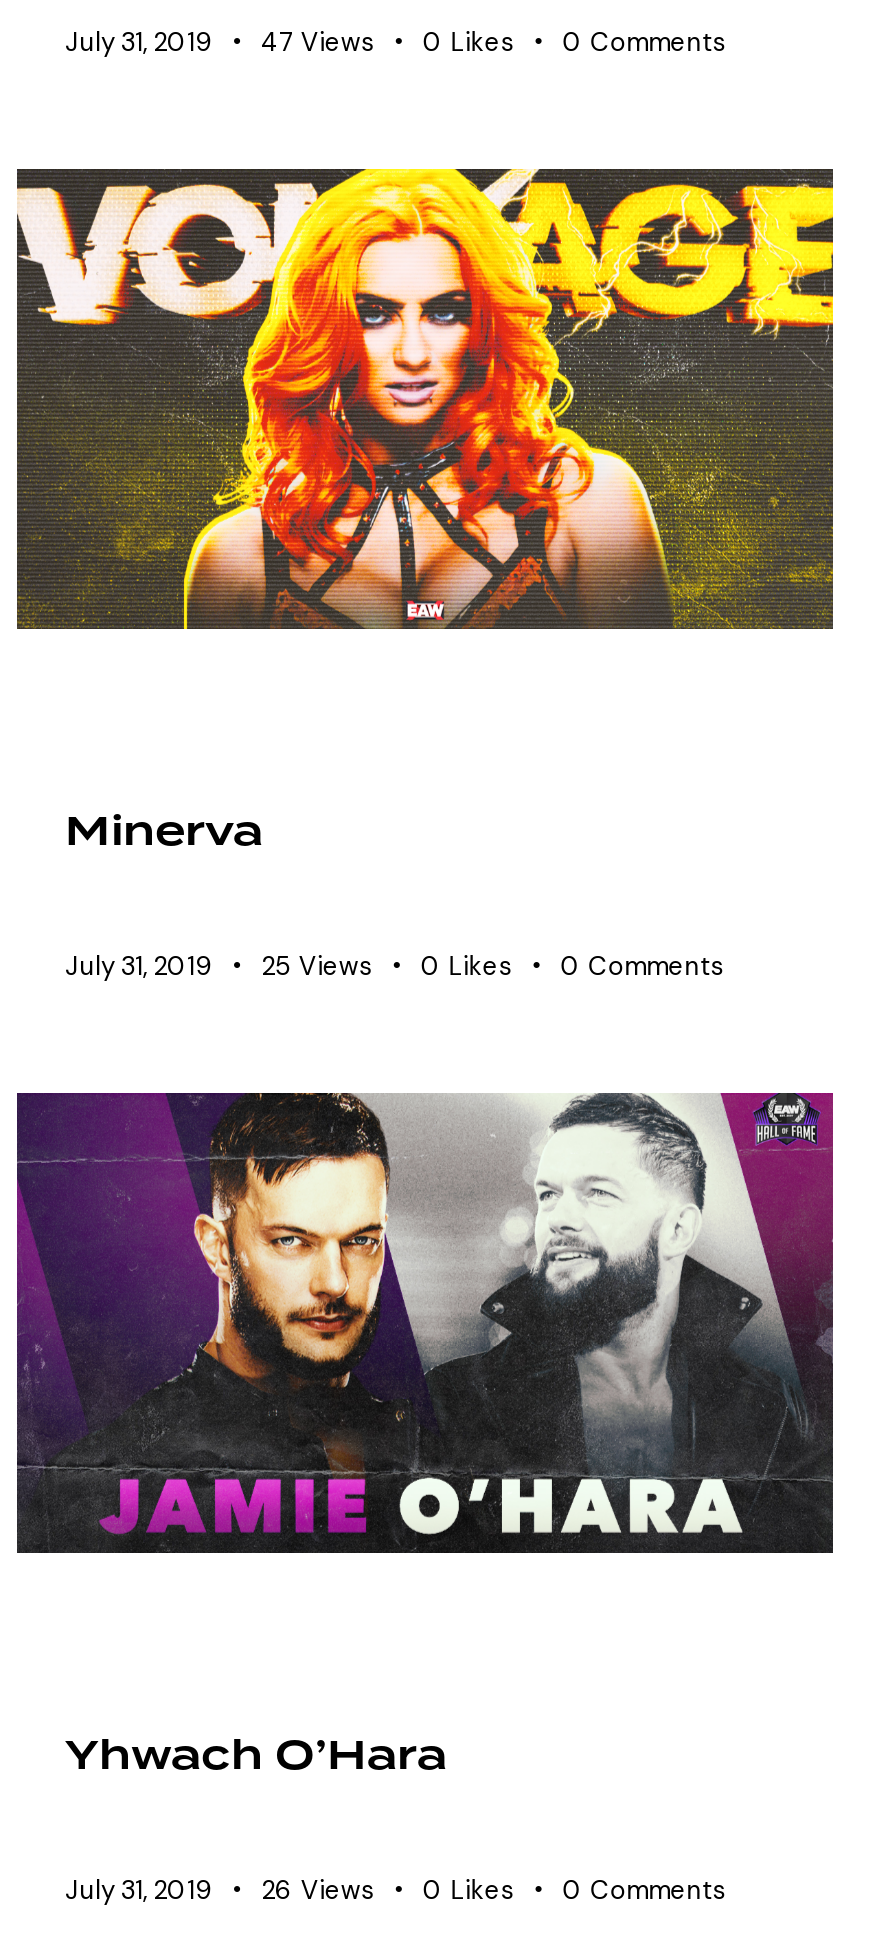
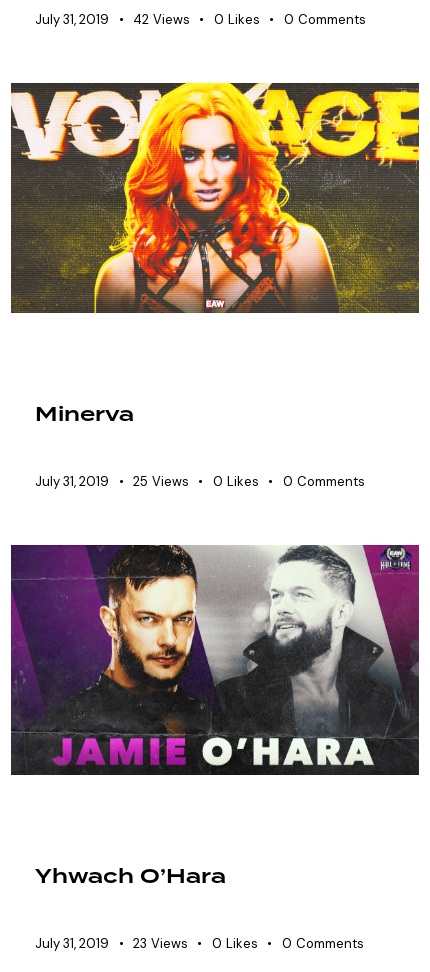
[261,25,375,59] 47 Views -> [133,11,190,28] 42 Views
[261,1874,375,1908] 26 Views -> [133,935,188,952] 23 Views

